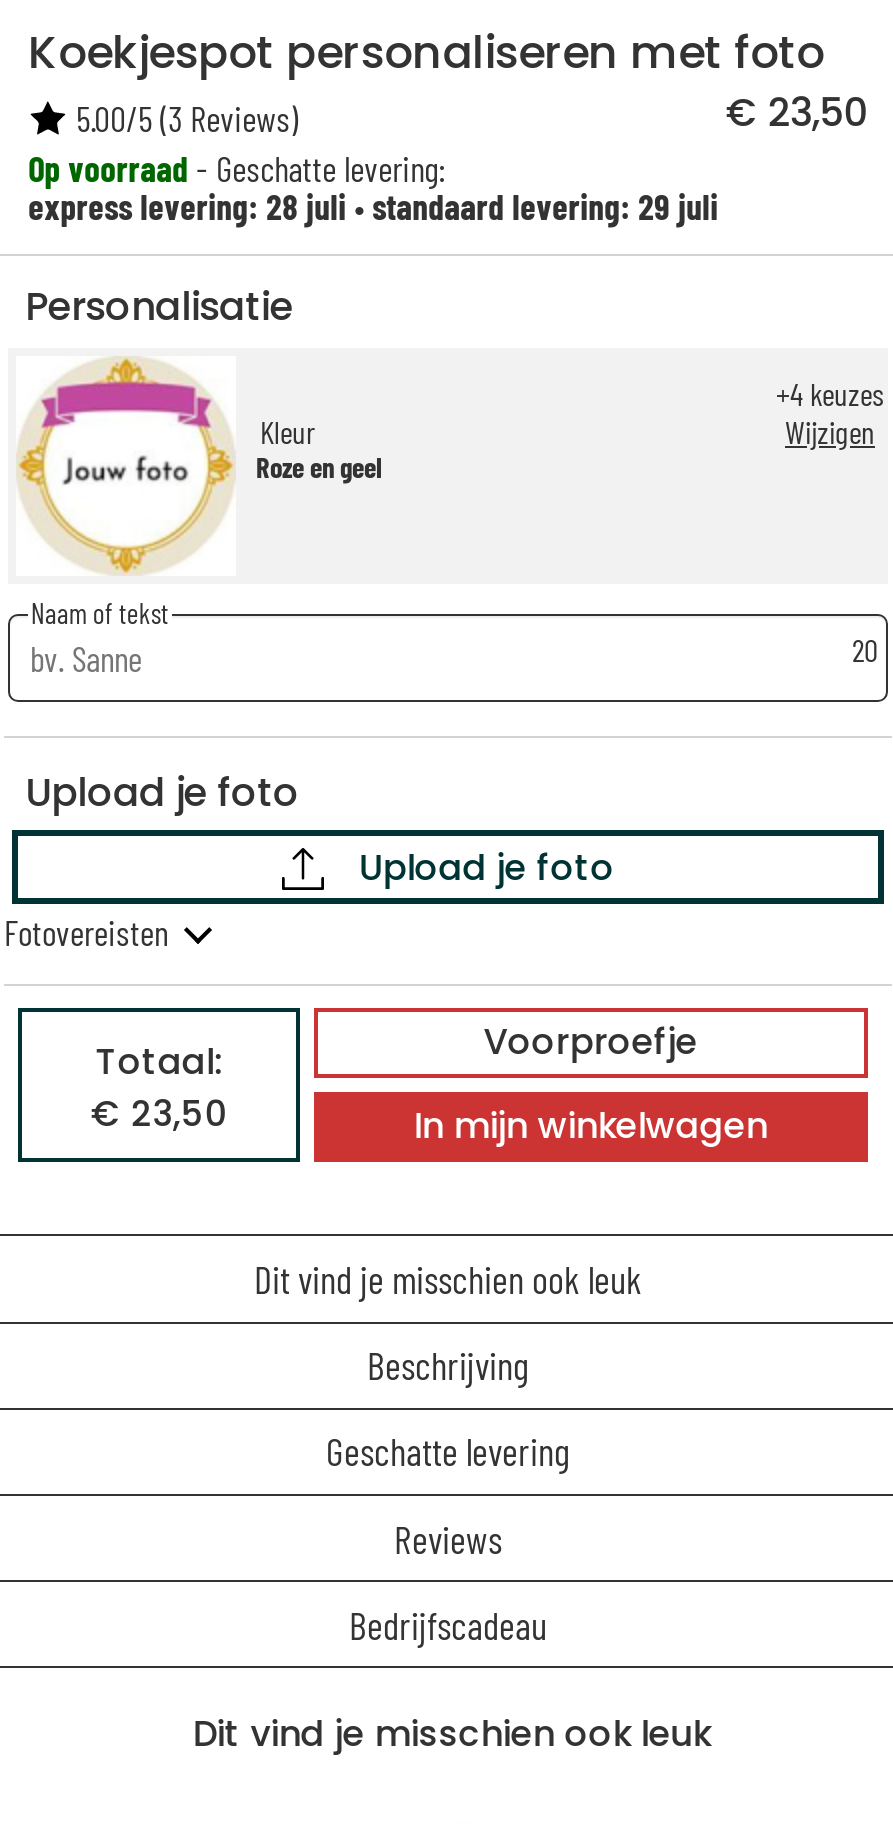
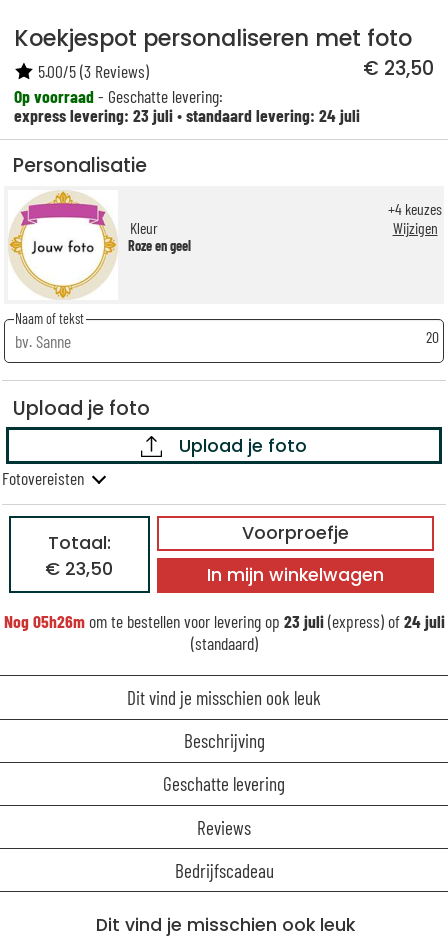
[28,183,718,227] express levering: 28 juli•standaard levering: 29 juli -> [14,104,360,126] express levering: 23 juli•standaard levering: 24 juli
none -> [3,610,444,654] Nog 05h26m om te bestellen voor levering op 23 juli (express) of 24 juli | (standaard)

